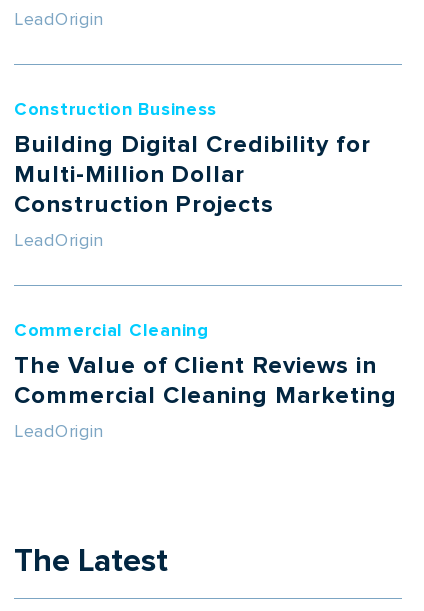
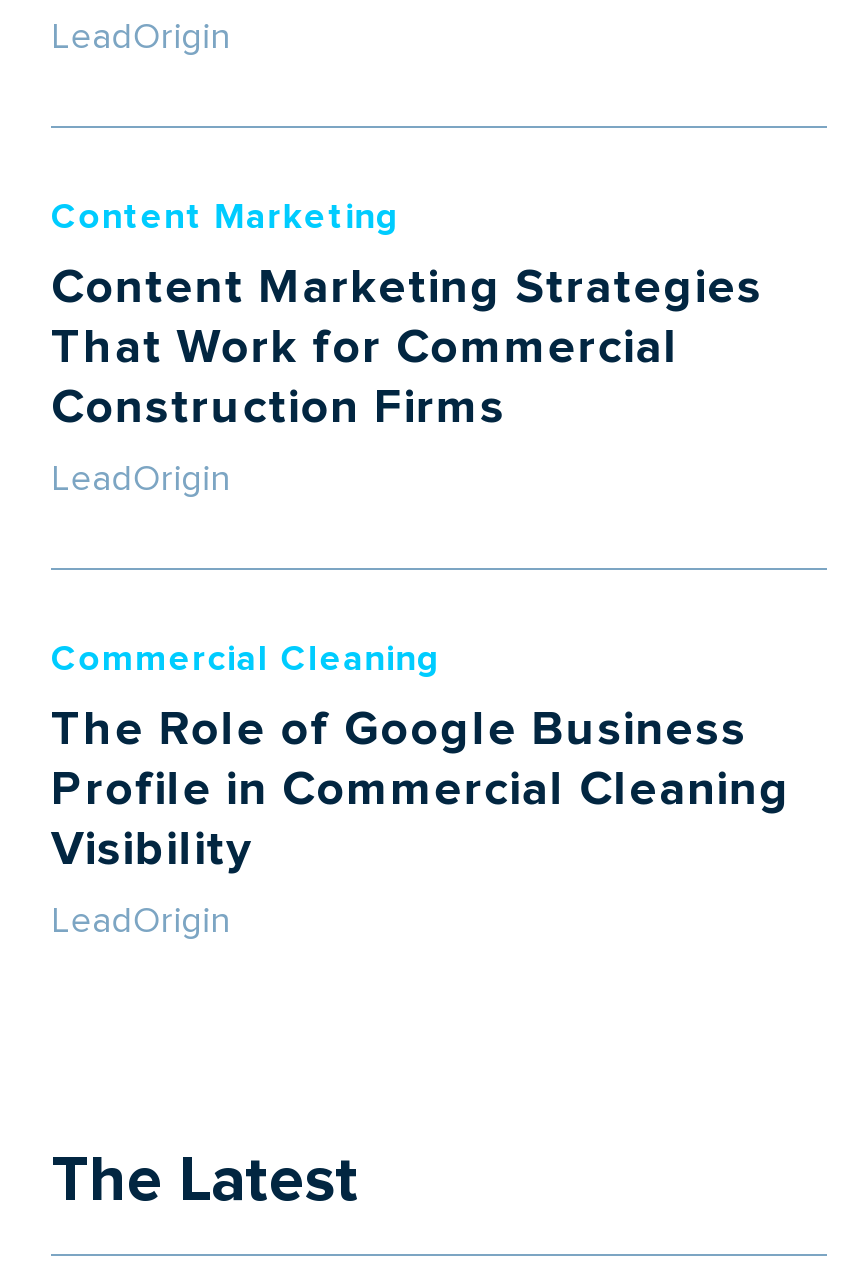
[14,101,217,119] Construction Business -> [51,200,399,236] Content Marketing
[14,133,371,217] Building Digital Credibility for | Multi-Million Dollar | Construction Projects -> [51,264,763,432] Content Marketing Strategies | That Work for Commercial | Construction Firms
[14,354,397,408] The Value of Client Reviews in | Commercial Cleaning Marketing -> [51,706,791,874] The Role of Google Business | Profile in Commercial Cleaning | Visibility

